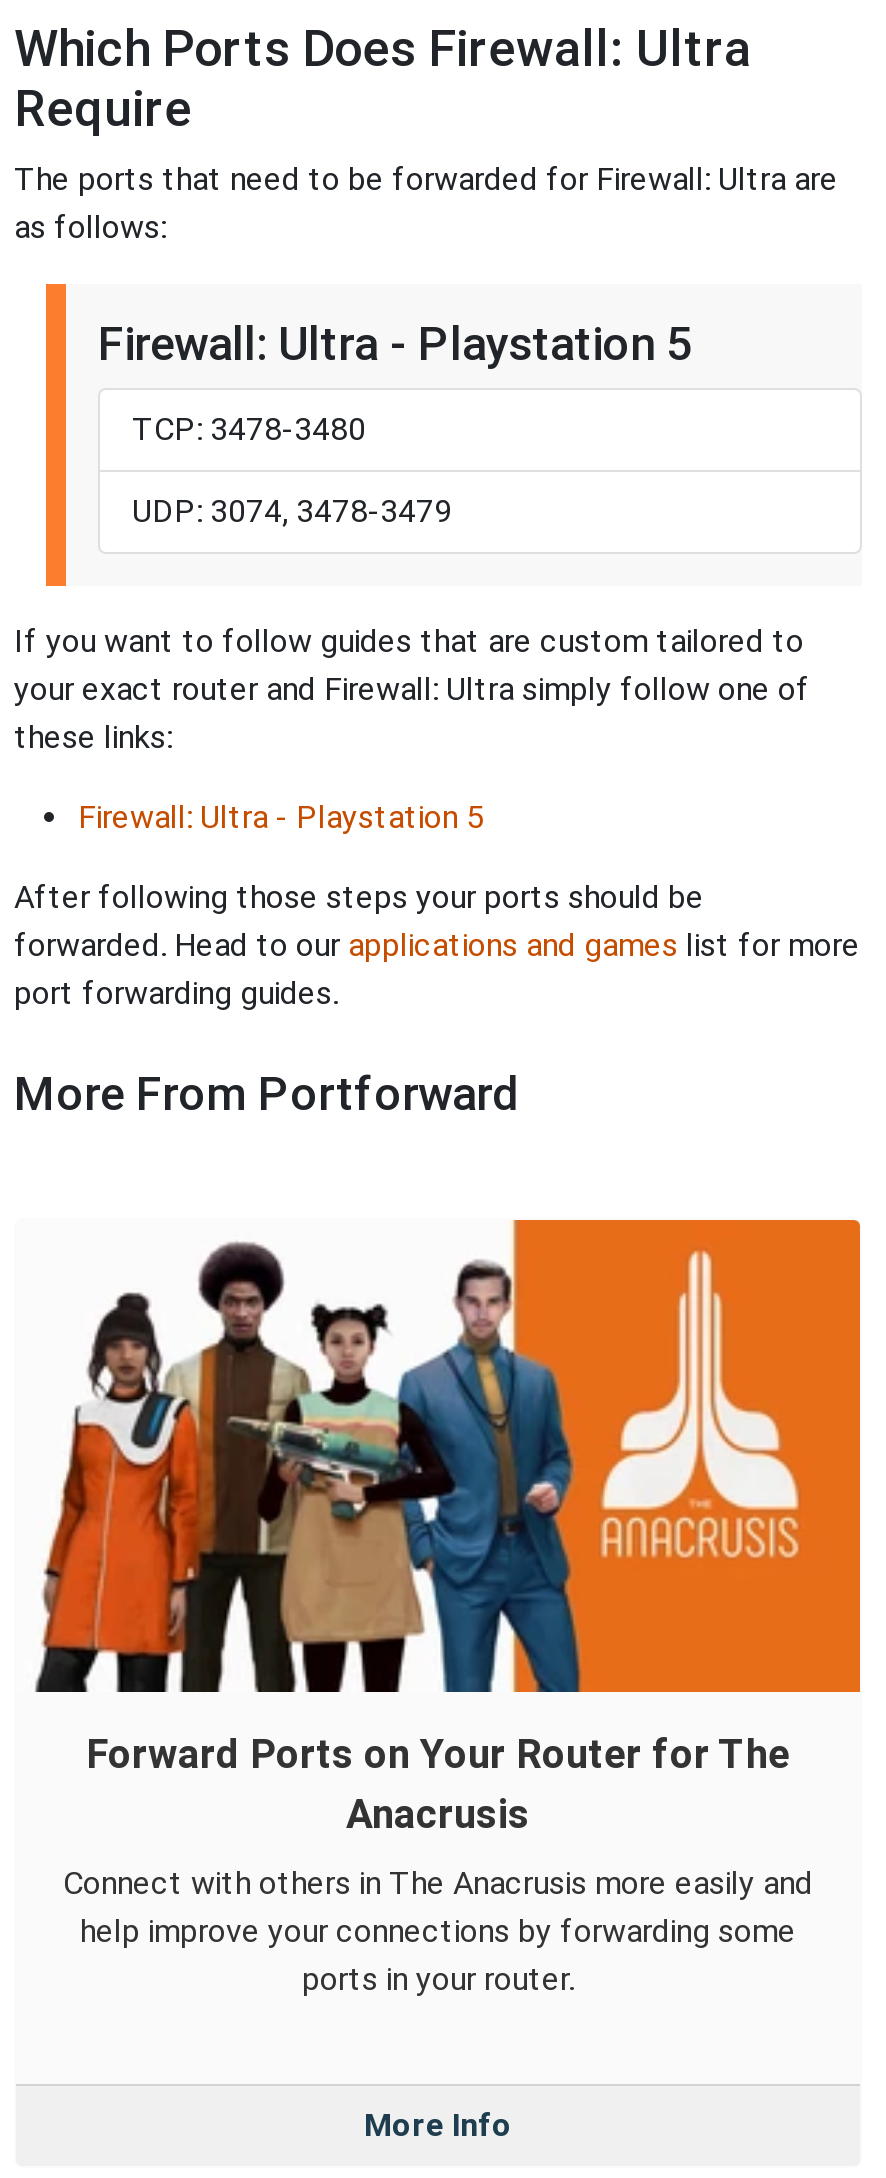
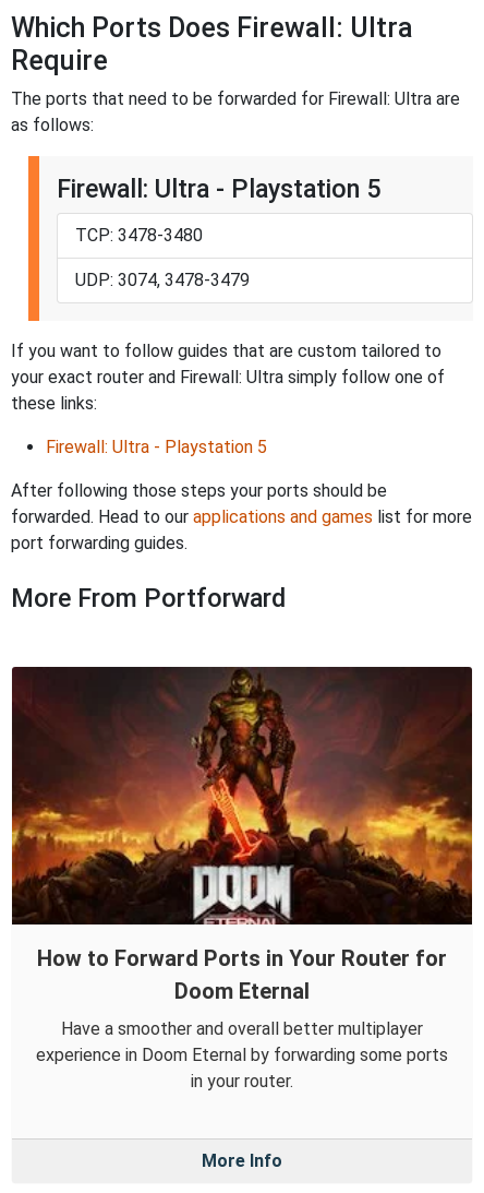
[16,1218,862,1838] [image] | Forward Ports on Your Router for The | Anacrusis -> [11,666,473,1004] [image] | How to Forward Ports in Your Router for | Doom Eternal
[63,1864,813,1998] Connect with others in The Anacrusis more easily and | help improve your connections by forwarding some | ports in your router. -> [36,1018,448,1091] Have a smoother and overall better multiplayer | experience in Doom Eternal by forwarding some ports | in your router.

